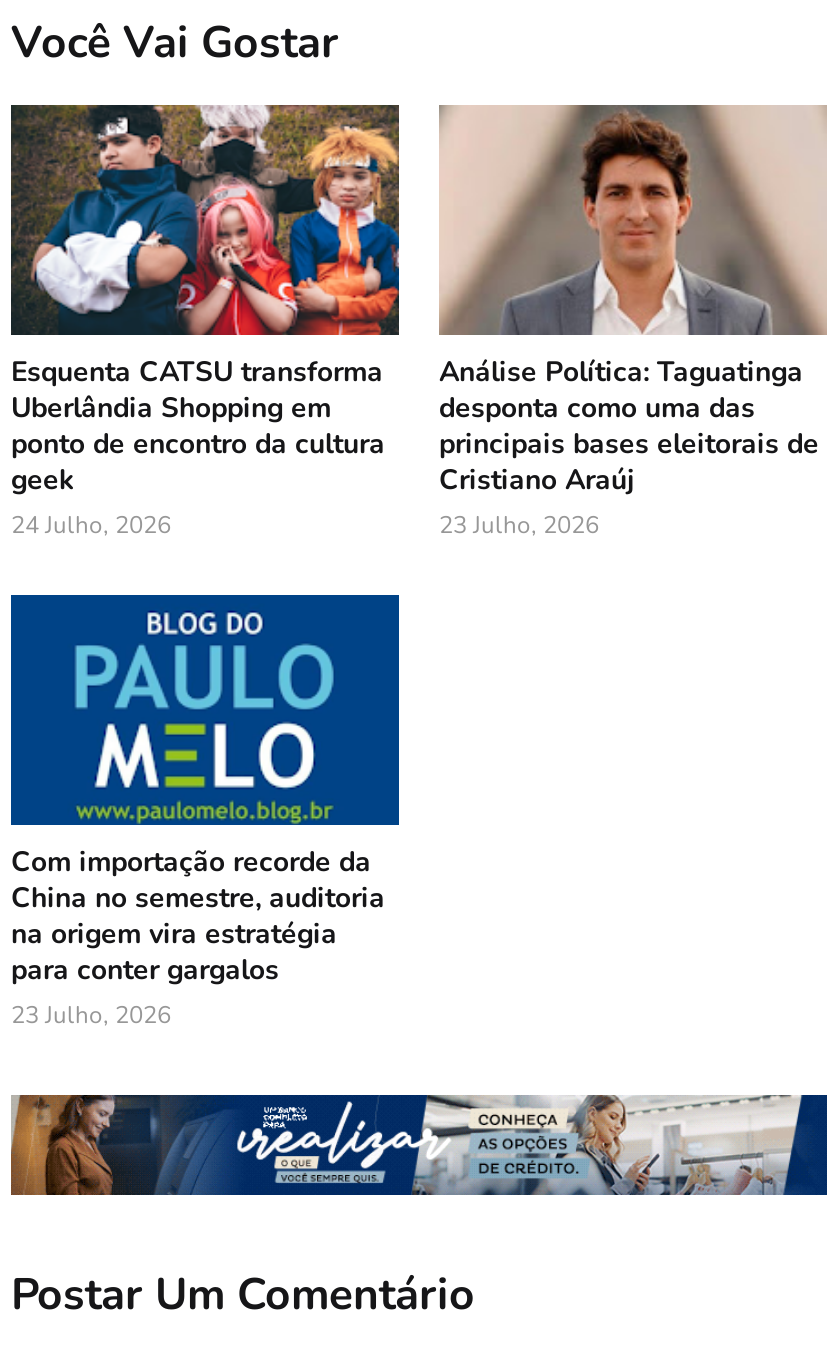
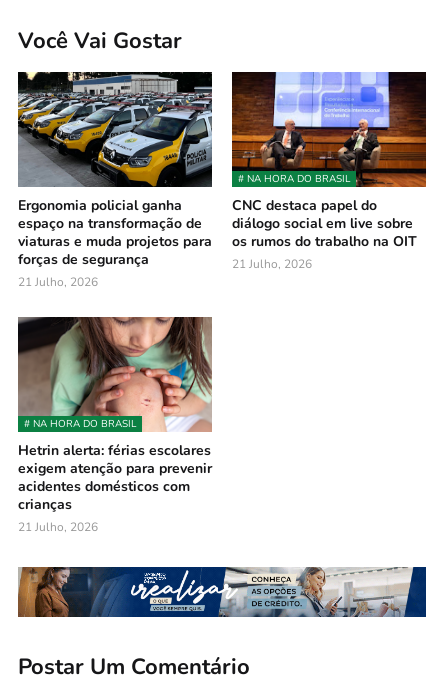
[9,103,401,541] [image] | Esquenta CATSU transforma | Uberlândia Shopping em | ponto de encontro da cultura | geek | 24 Julho, 2026 -> [17,71,212,290] [image] | Ergonomia policial ganha | espaço na transformação de | viaturas e muda projetos para | forças de segurança | 21 Julho, 2026
[439,103,827,541] [image] | Análise Política: Taguatinga | desponta como uma das | principais bases eleitorais de | Cristiano Araúj | 23 Julho, 2026 -> [231,71,427,272] [image] | # NA HORA DO BRASIL | CNC destaca papel do | diálogo social em live sobre | os rumos do trabalho na OIT | 21 Julho, 2026
[9,593,401,1031] [image] | Com importação recorde da | China no semestre, auditoria | na origem vira estratégia | para conter gargalos | 23 Julho, 2026 -> [17,316,213,535] [image] | # NA HORA DO BRASIL | Hetrin alerta: férias escolares | exigem atenção para prevenir | acidentes domésticos com | crianças | 21 Julho, 2026

